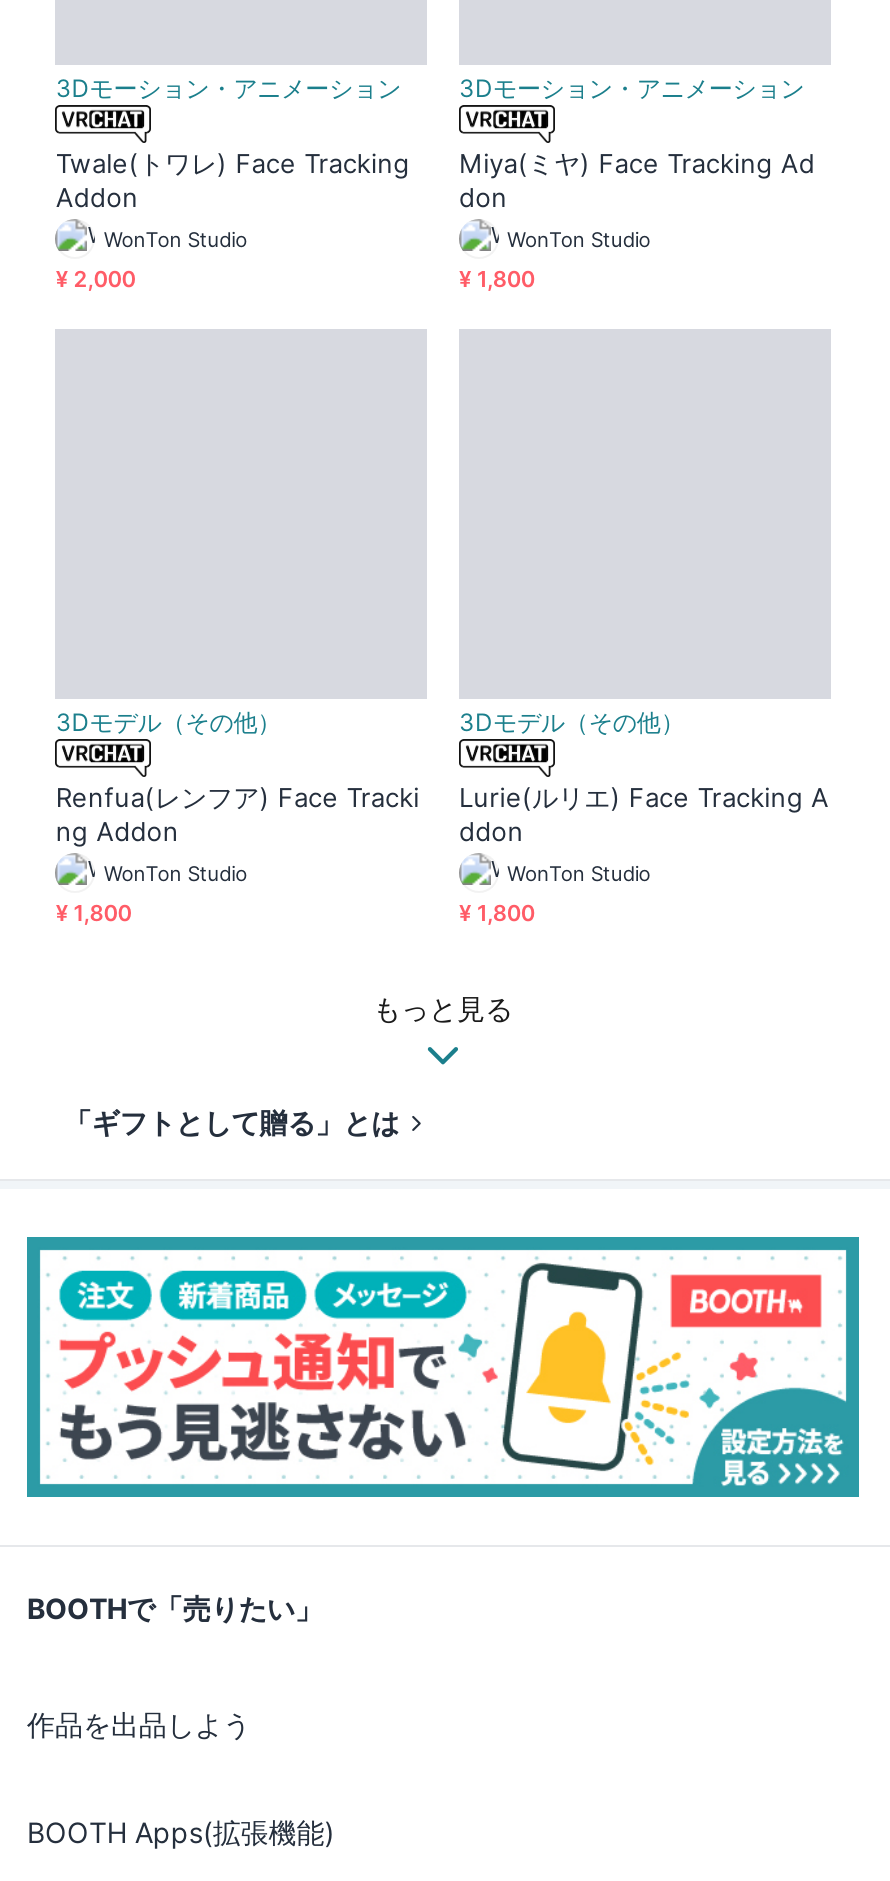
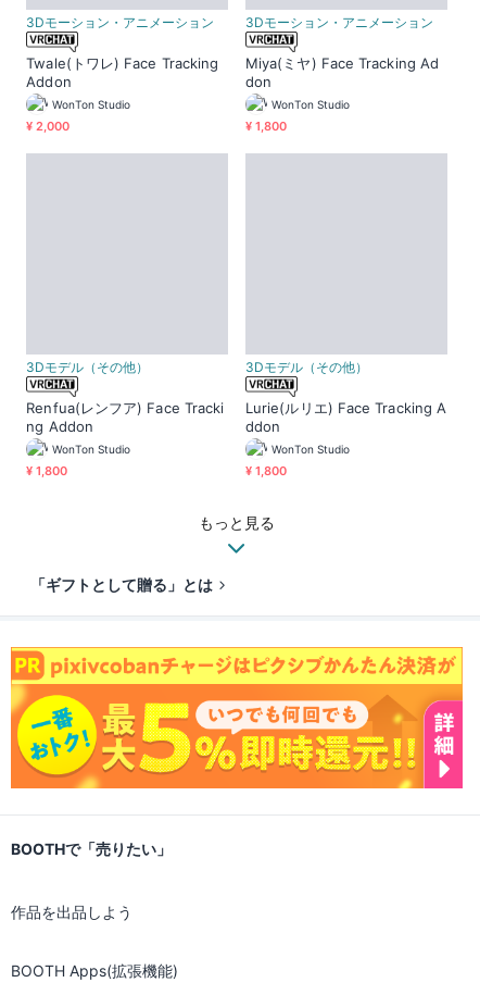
[25,1235,861,1499] [image] -> [10,646,464,789] [image]

